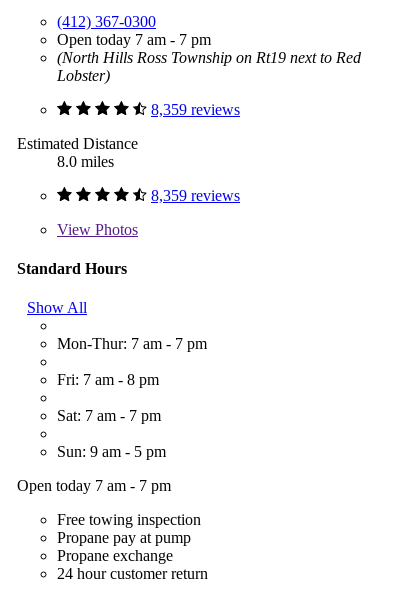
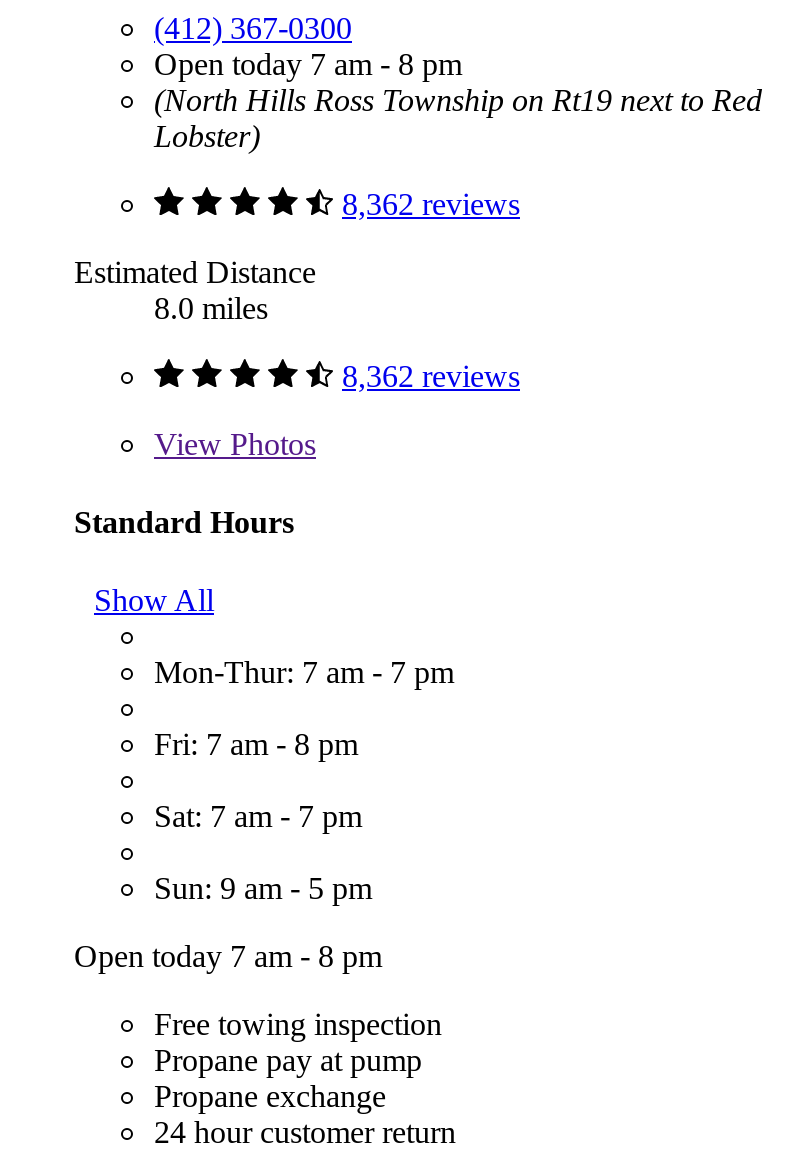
[57,30,211,47] Open today 7 am - 7 pm -> [154,46,462,80] Open today 7 am - 8 pm
[151,100,240,117] 8,359 reviews -> [342,186,520,220] 8,362 reviews
[151,186,240,203] 8,359 reviews -> [342,358,520,392] 8,362 reviews
[17,477,171,494] Open today 7 am - 7 pm -> [74,939,382,973] Open today 7 am - 8 pm

